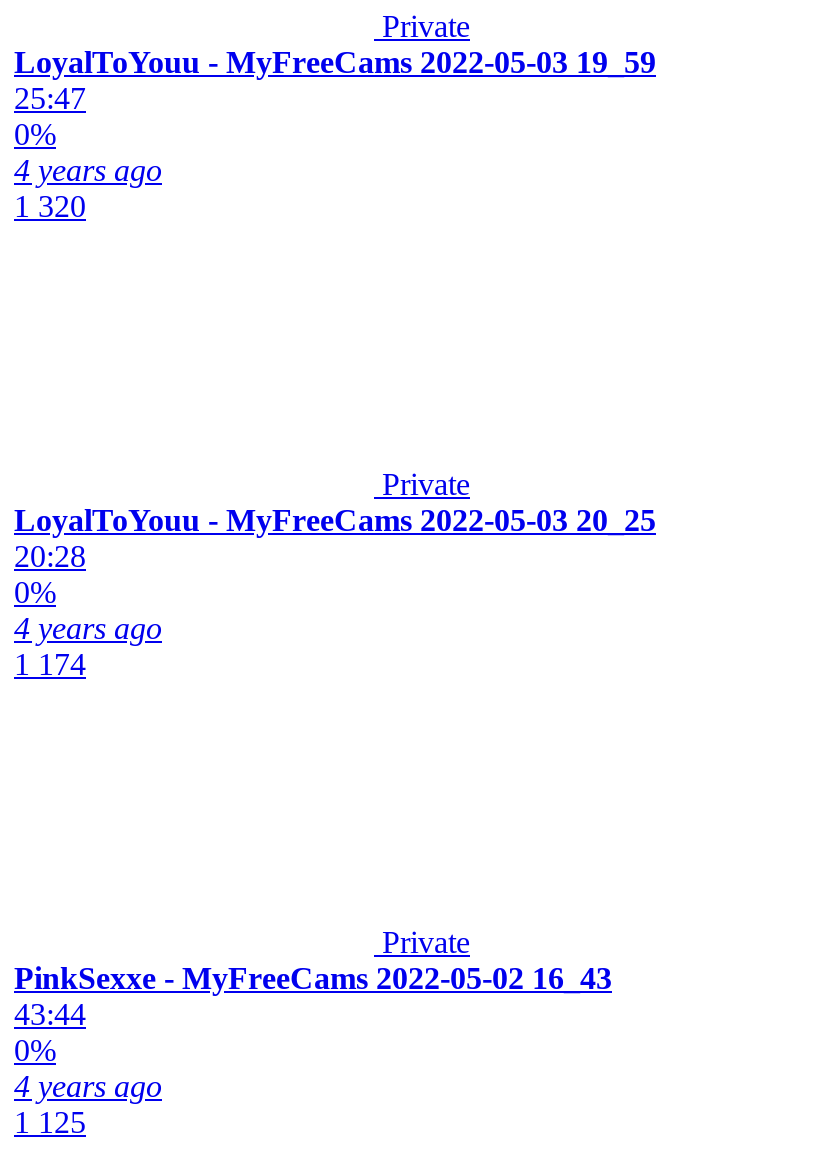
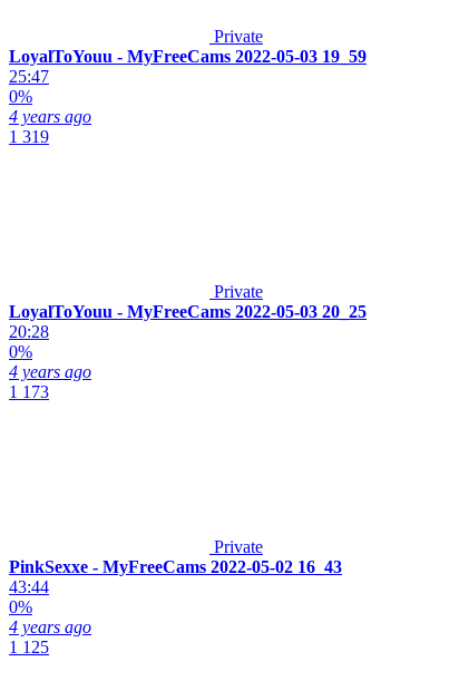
[14,189,86,223] 1 320 -> [9,127,49,146] 1 319
[14,647,86,681] 1 174 -> [9,383,49,401] 1 173

